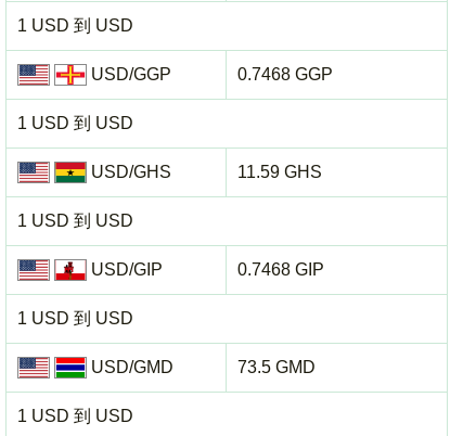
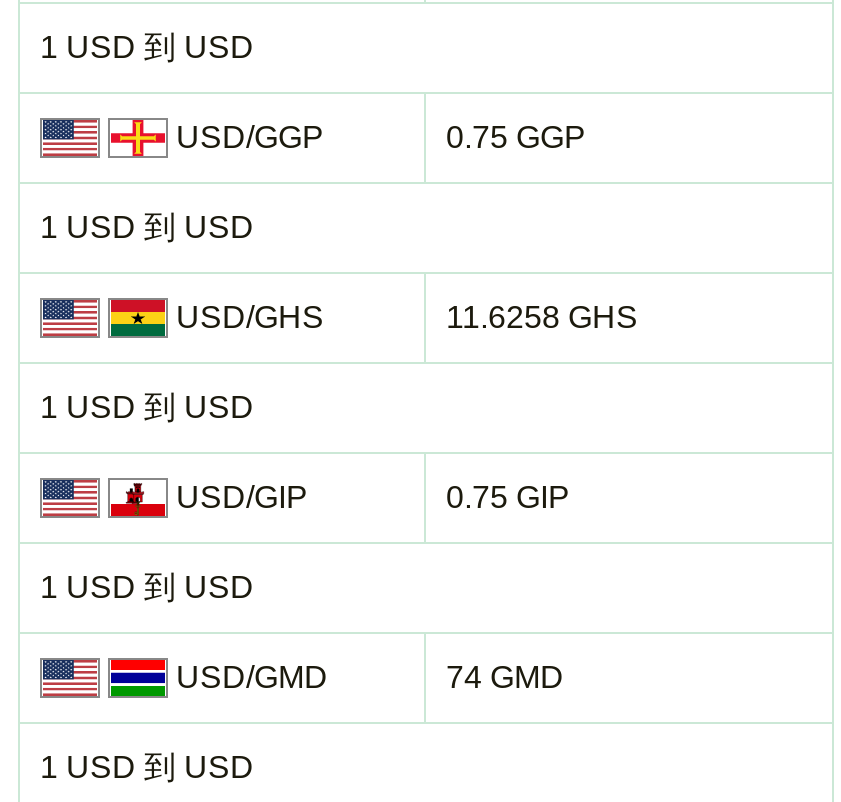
[237,65,333,84] 0.7468 GGP -> [446,120,586,154] 0.75 GGP
[237,163,322,181] 11.59 GHS -> [446,300,638,334] 11.6258 GHS
[237,260,324,279] 0.7468 GIP -> [446,480,570,514] 0.75 GIP
[237,358,316,376] 73.5 GMD -> [446,660,564,694] 74 GMD

